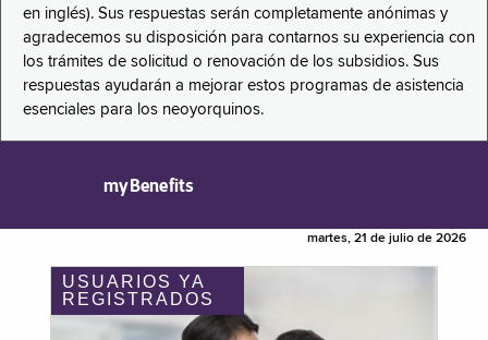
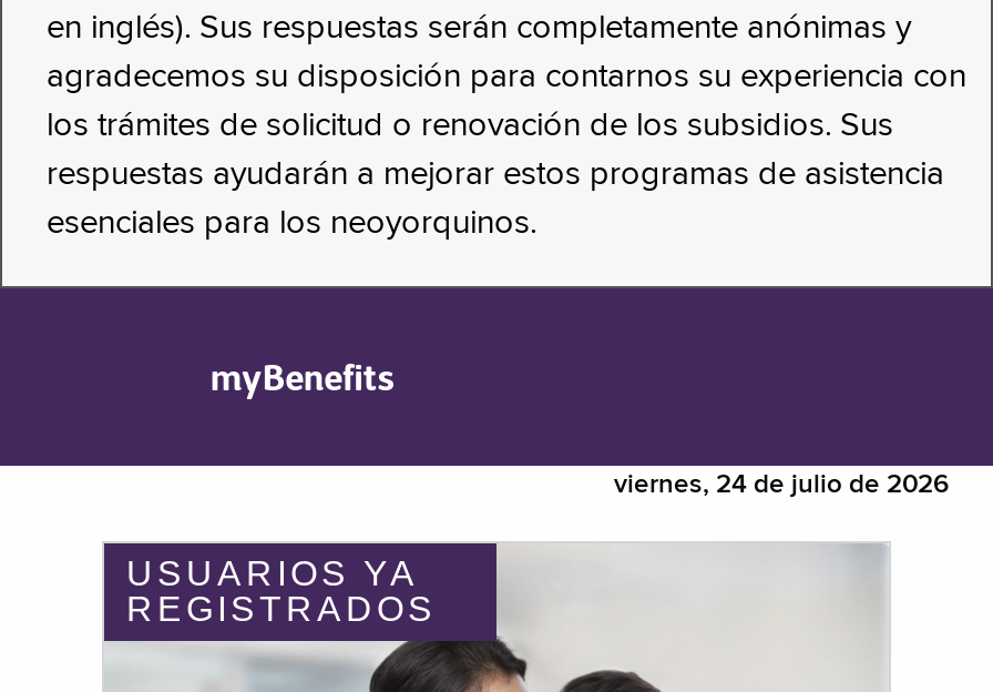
[307,232,466,245] martes, 21 de julio de 2026 -> [614,473,949,499] viernes, 24 de julio de 2026

